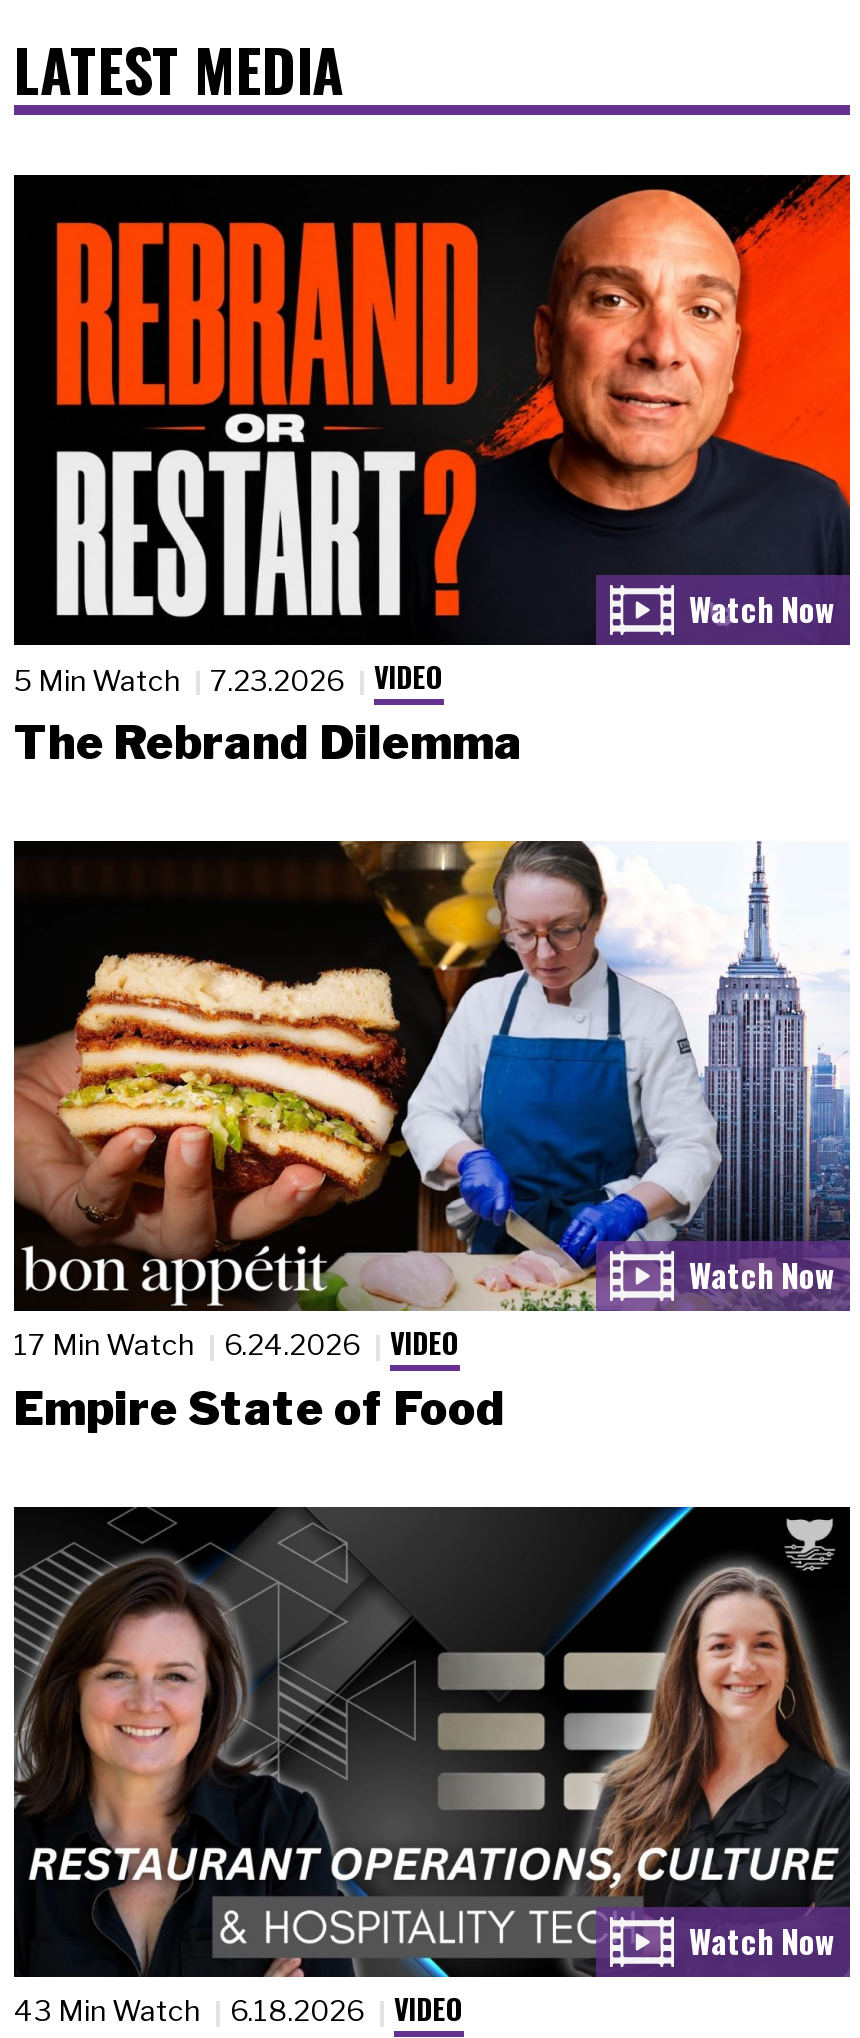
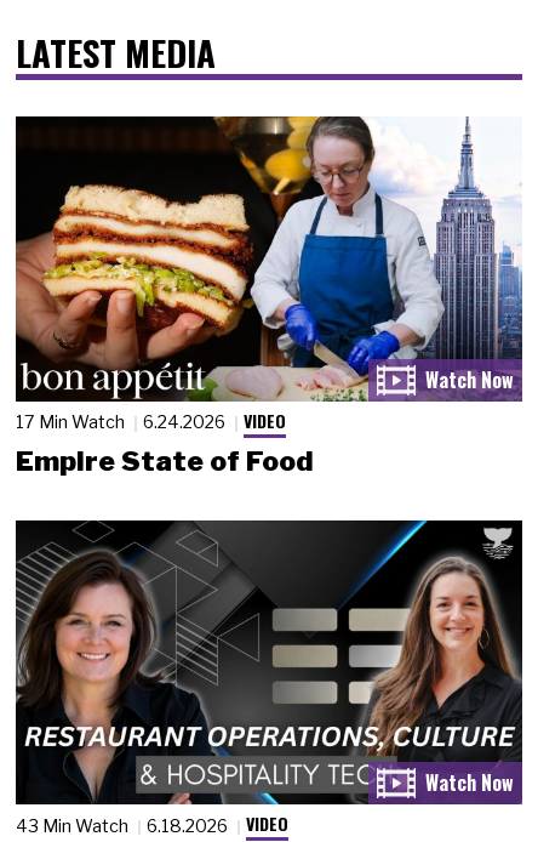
[12,173,852,771] [image] | 5 Min Watch | 7.23.2026 | VIDEO | The Rebrand Dilemma -> none

